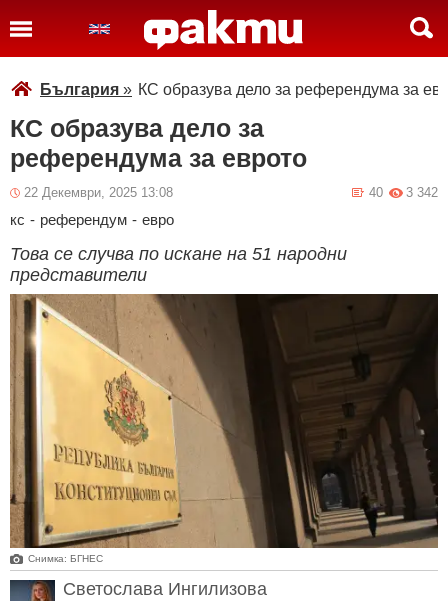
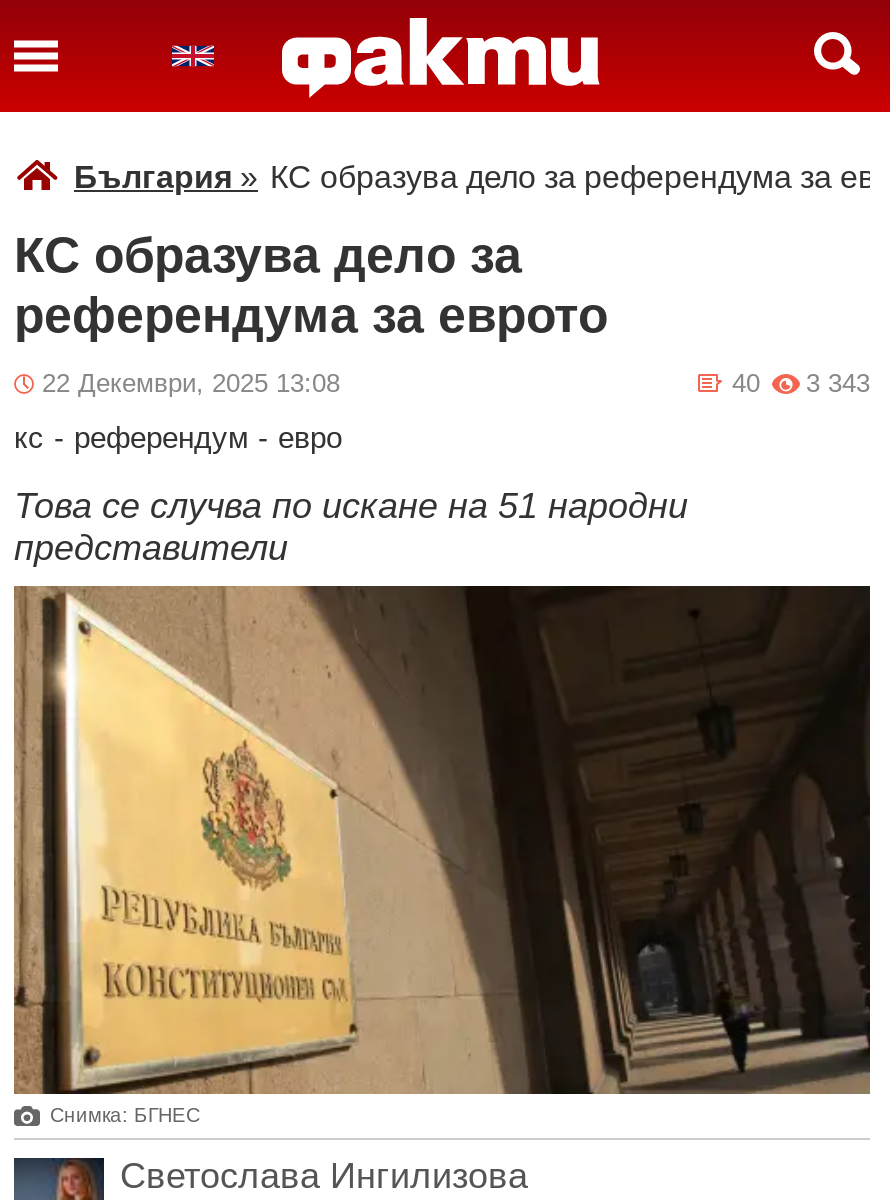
[369,185,438,200] 40 3 342 -> [732,368,870,398] 40 3 343

